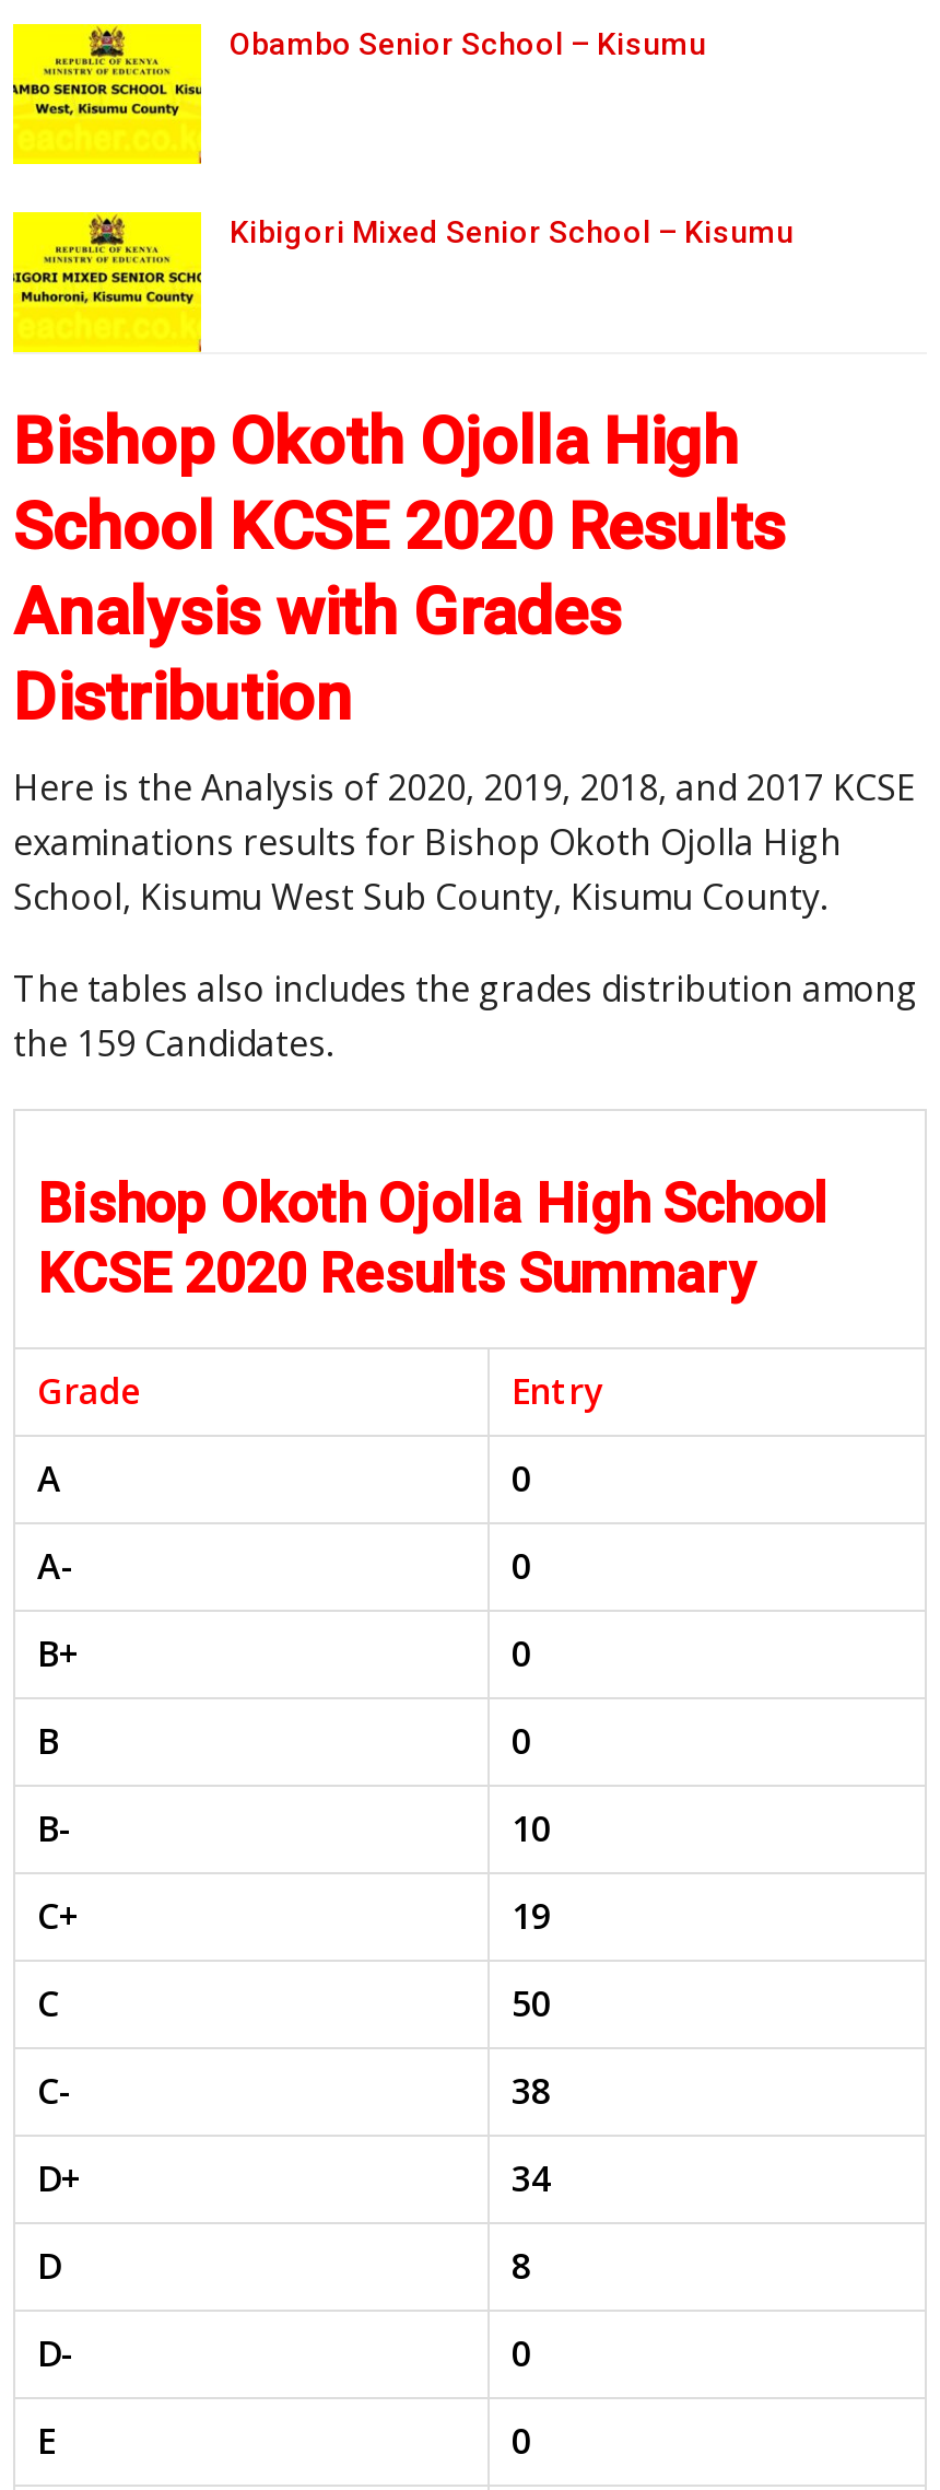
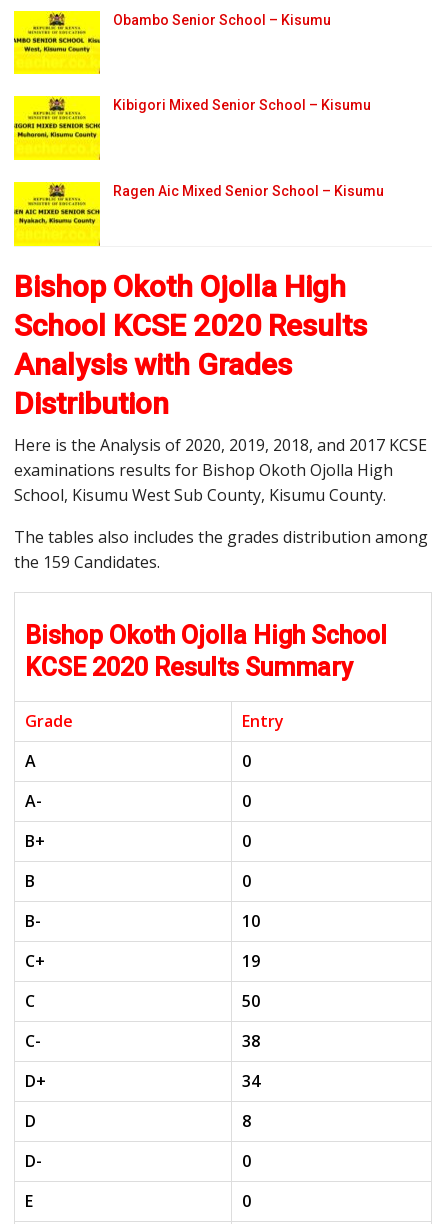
none -> [113,183,384,199] Ragen Aic Mixed Senior School – Kisumu

